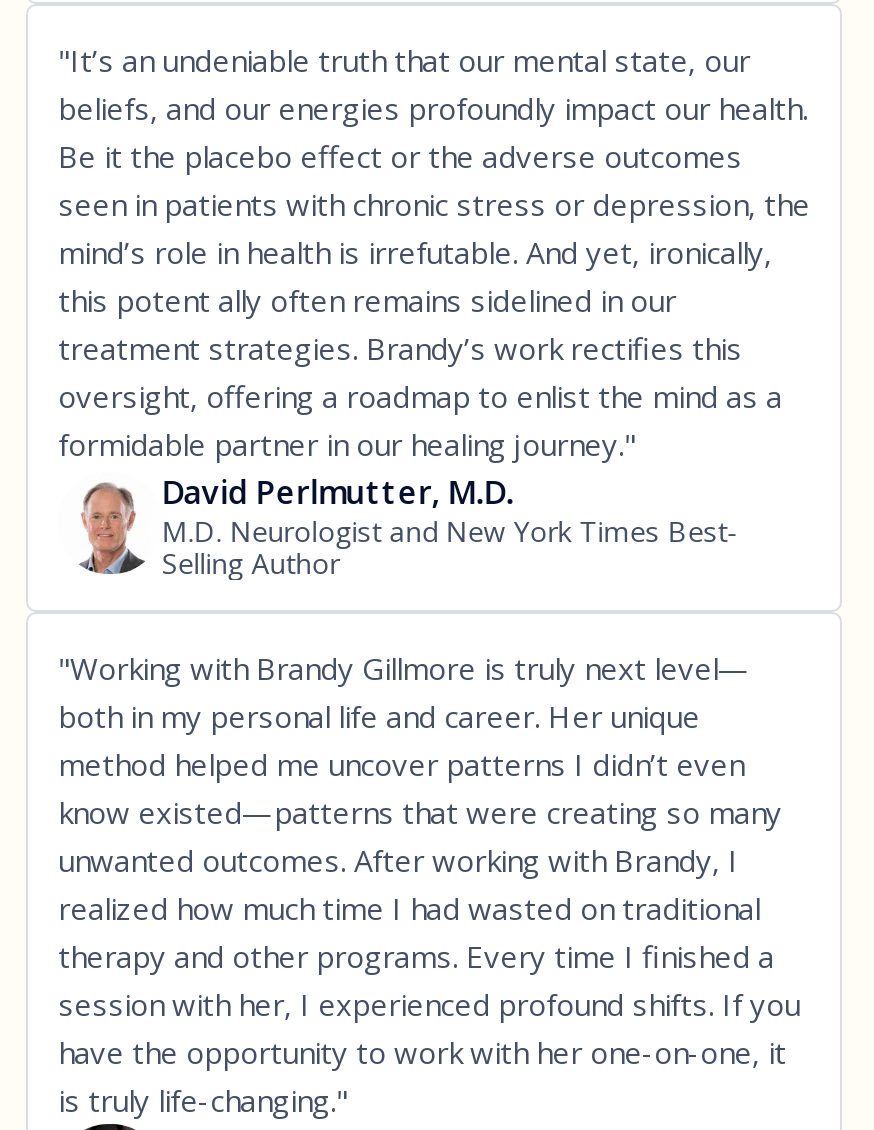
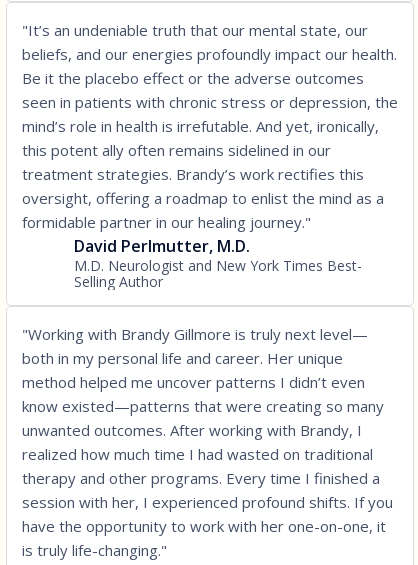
[78,480,146,576] [image] -> none

